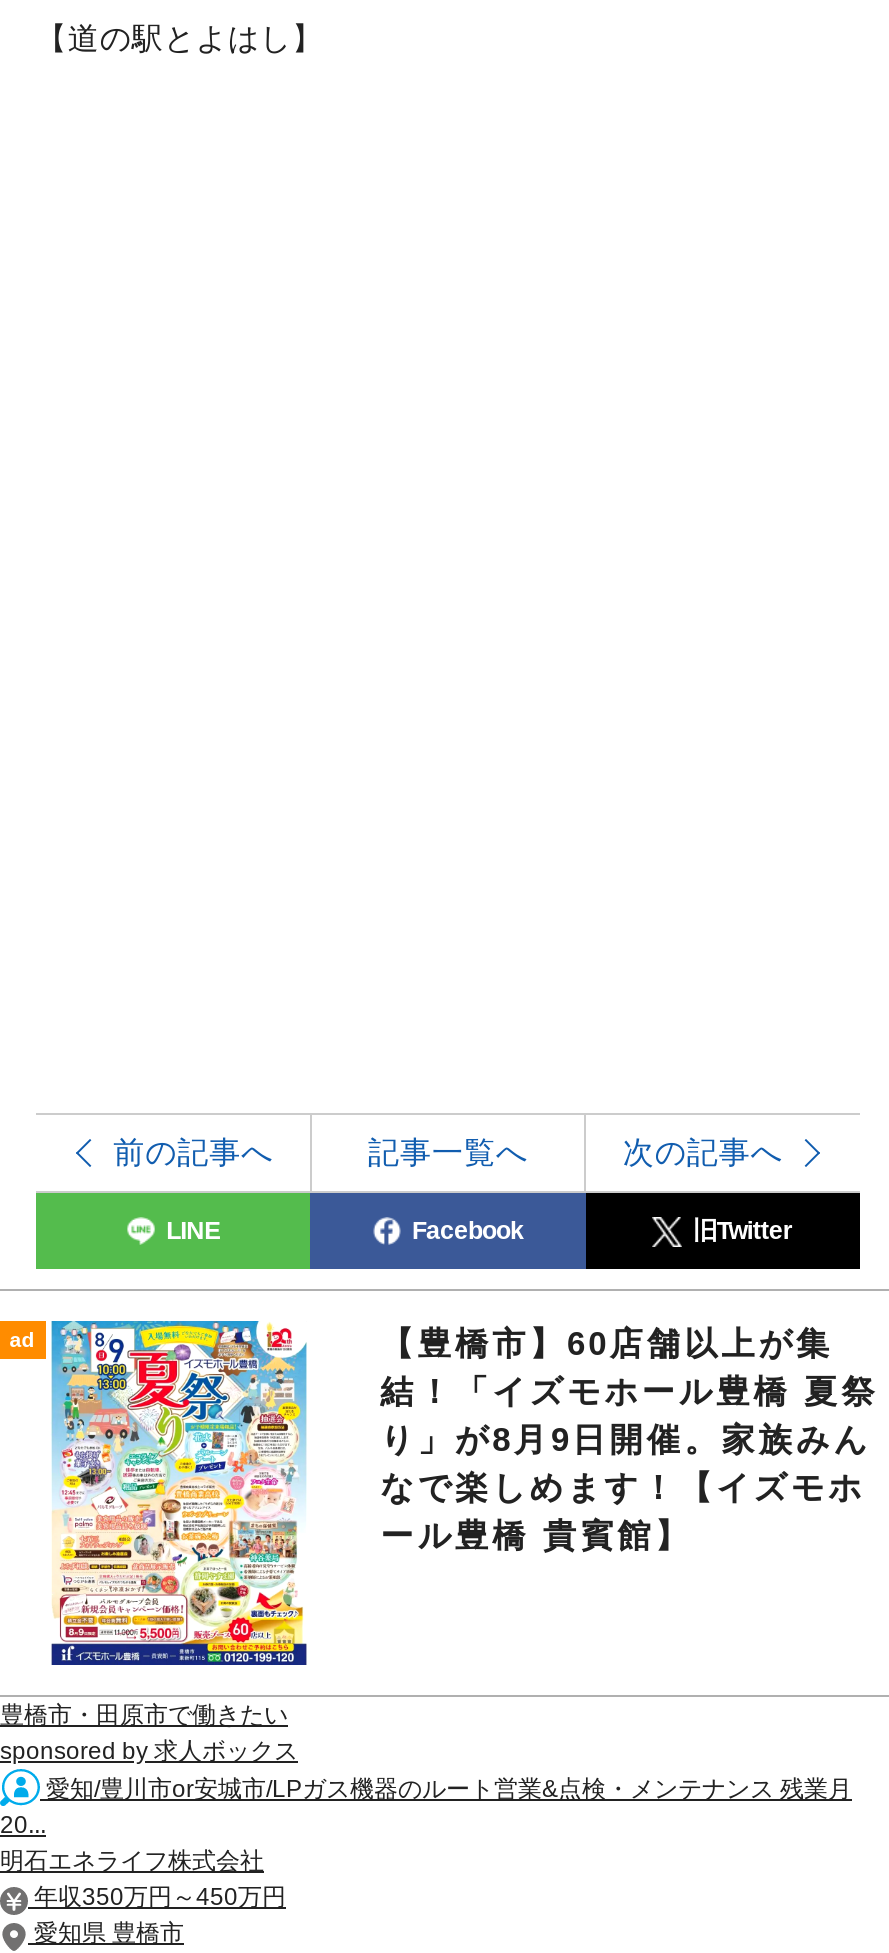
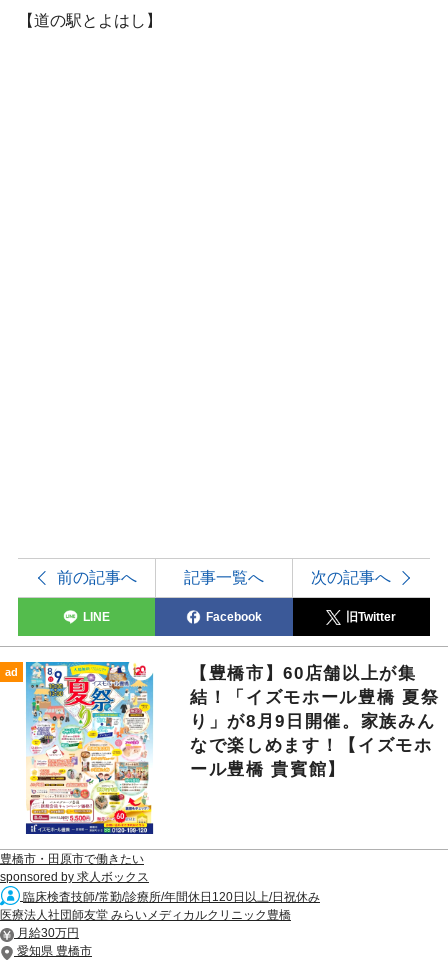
[0,1775,852,1911] 愛知/豊川市or安城市/LPガス機器のルート営業&点検・メンテナンス 残業月 | 20... | 明石エネライフ株式会社 | 年収350万円～450万円 -> [0,890,320,940] 臨床検査技師/常勤/診療所/年間休日120日以上/日祝休み | 医療法人社団師友堂 みらいメディカルクリニック豊橋 | 月給30万円

